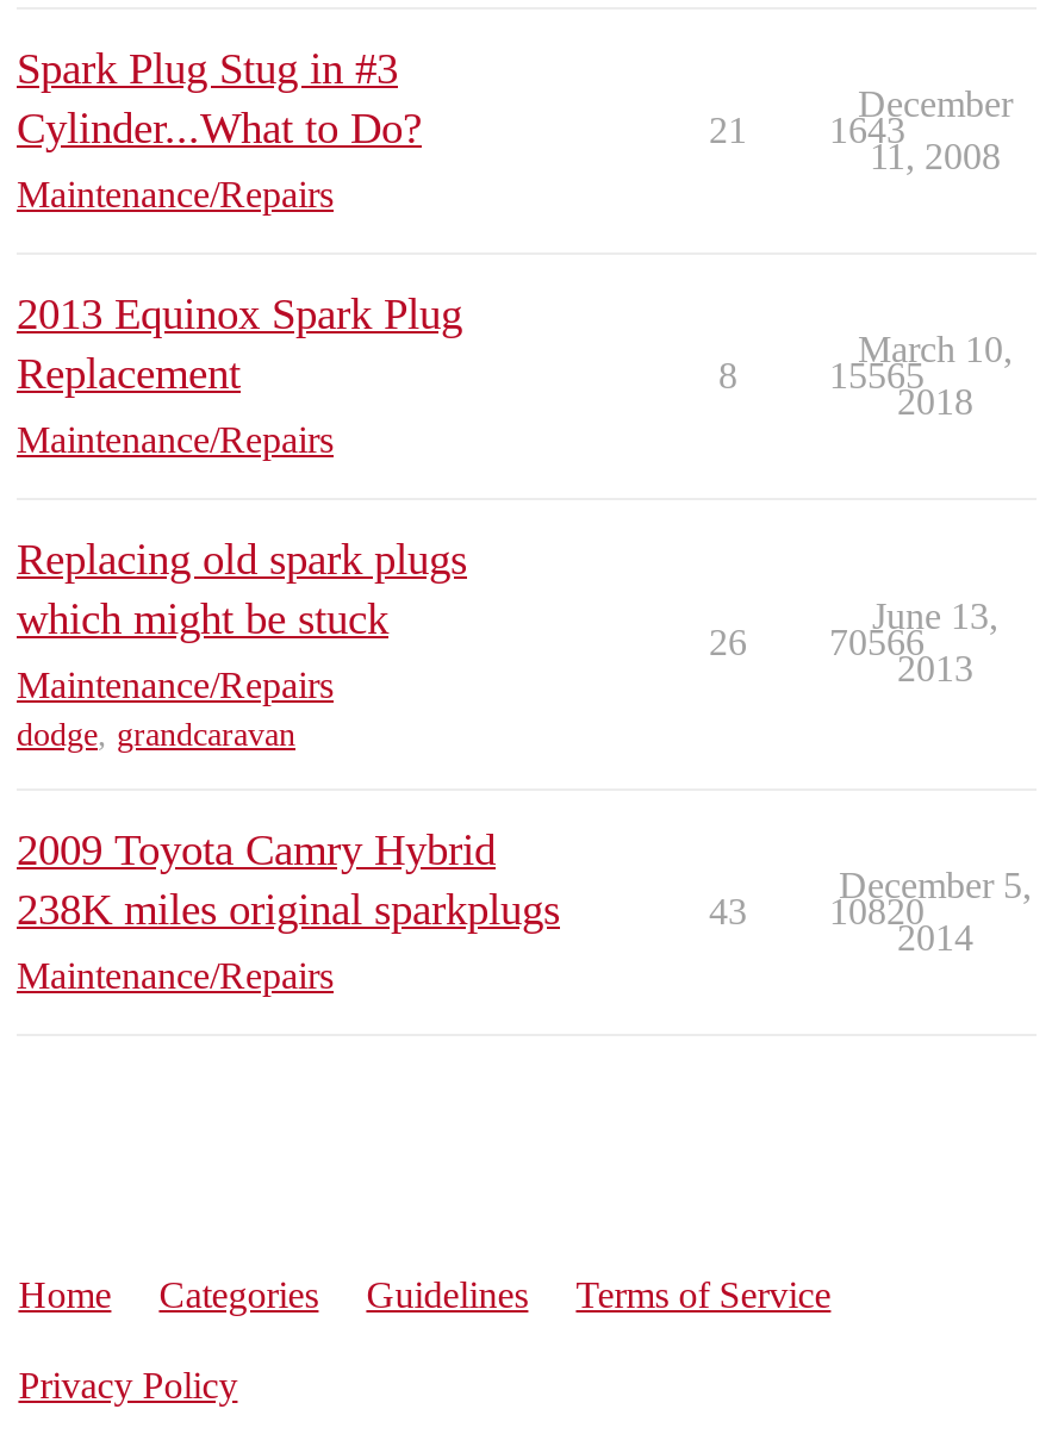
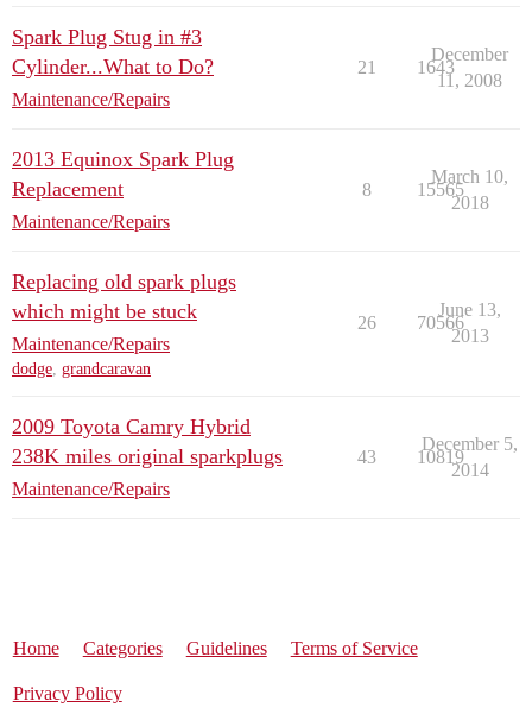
[829,892,925,932] 10820 -> [417,447,464,467] 10819

